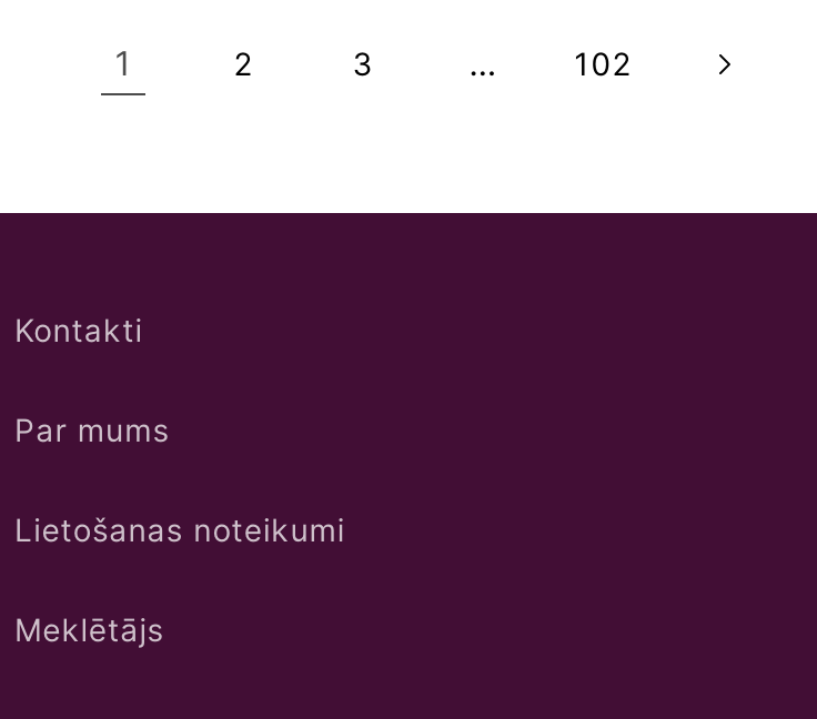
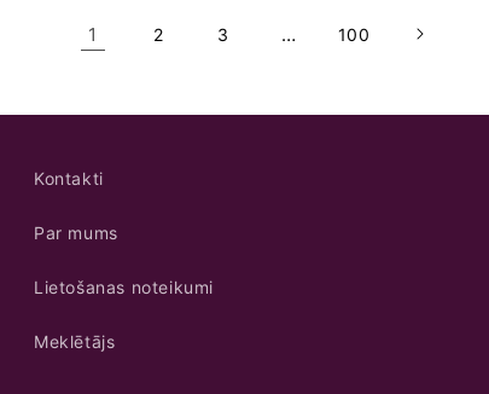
[574,44,631,82] 102 -> [338,24,370,44] 100

